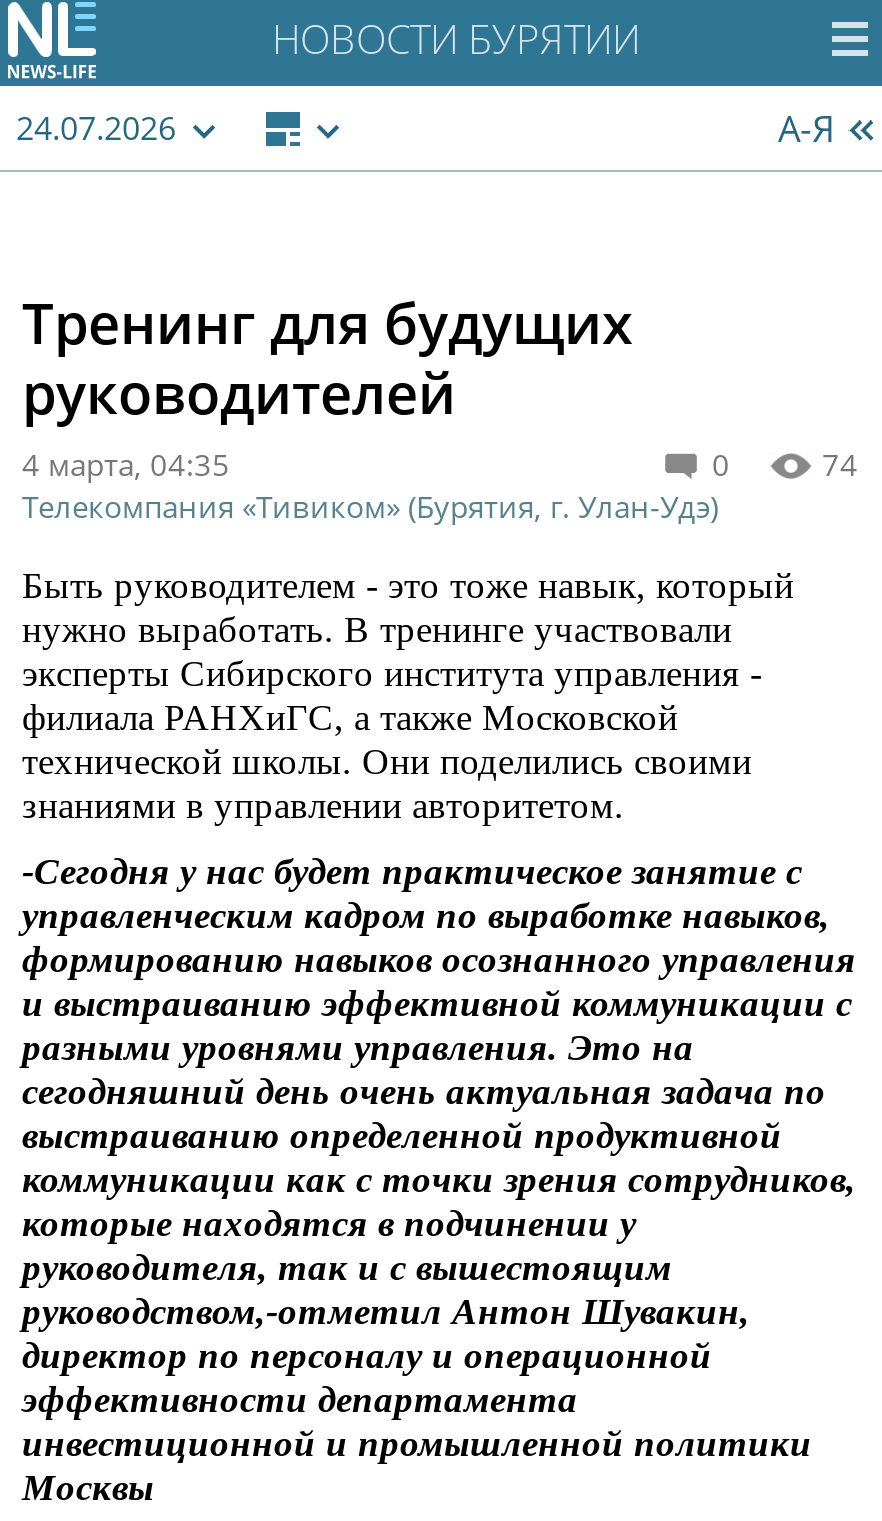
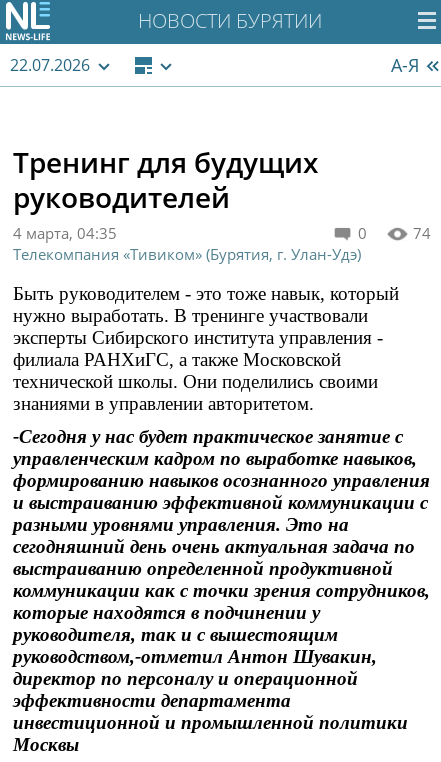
[16,105,176,149] 24.07.2026 -> [10,53,90,75] 22.07.2026

